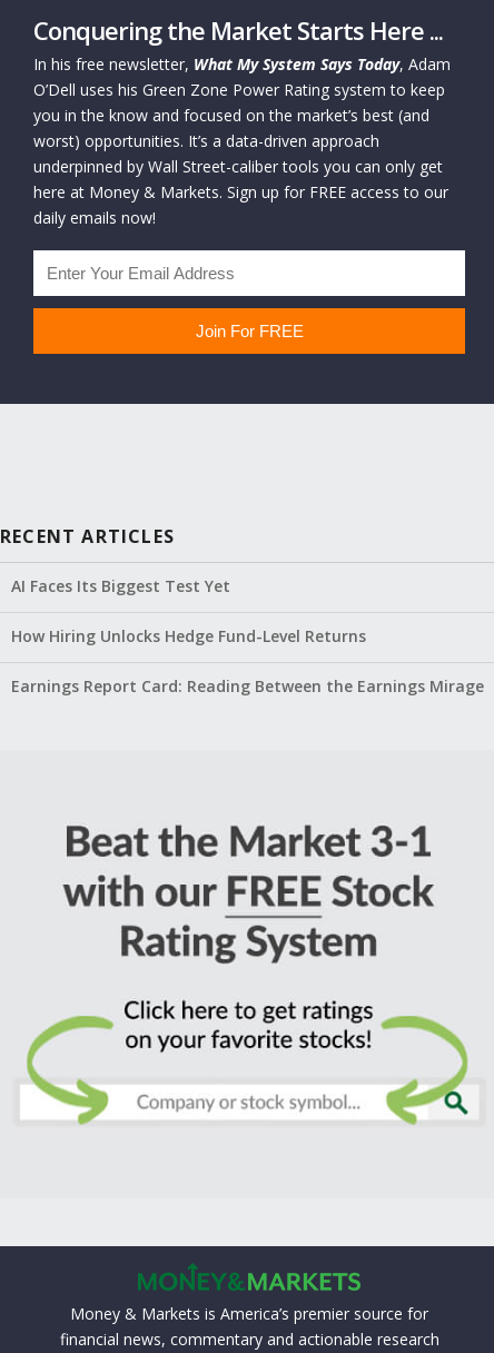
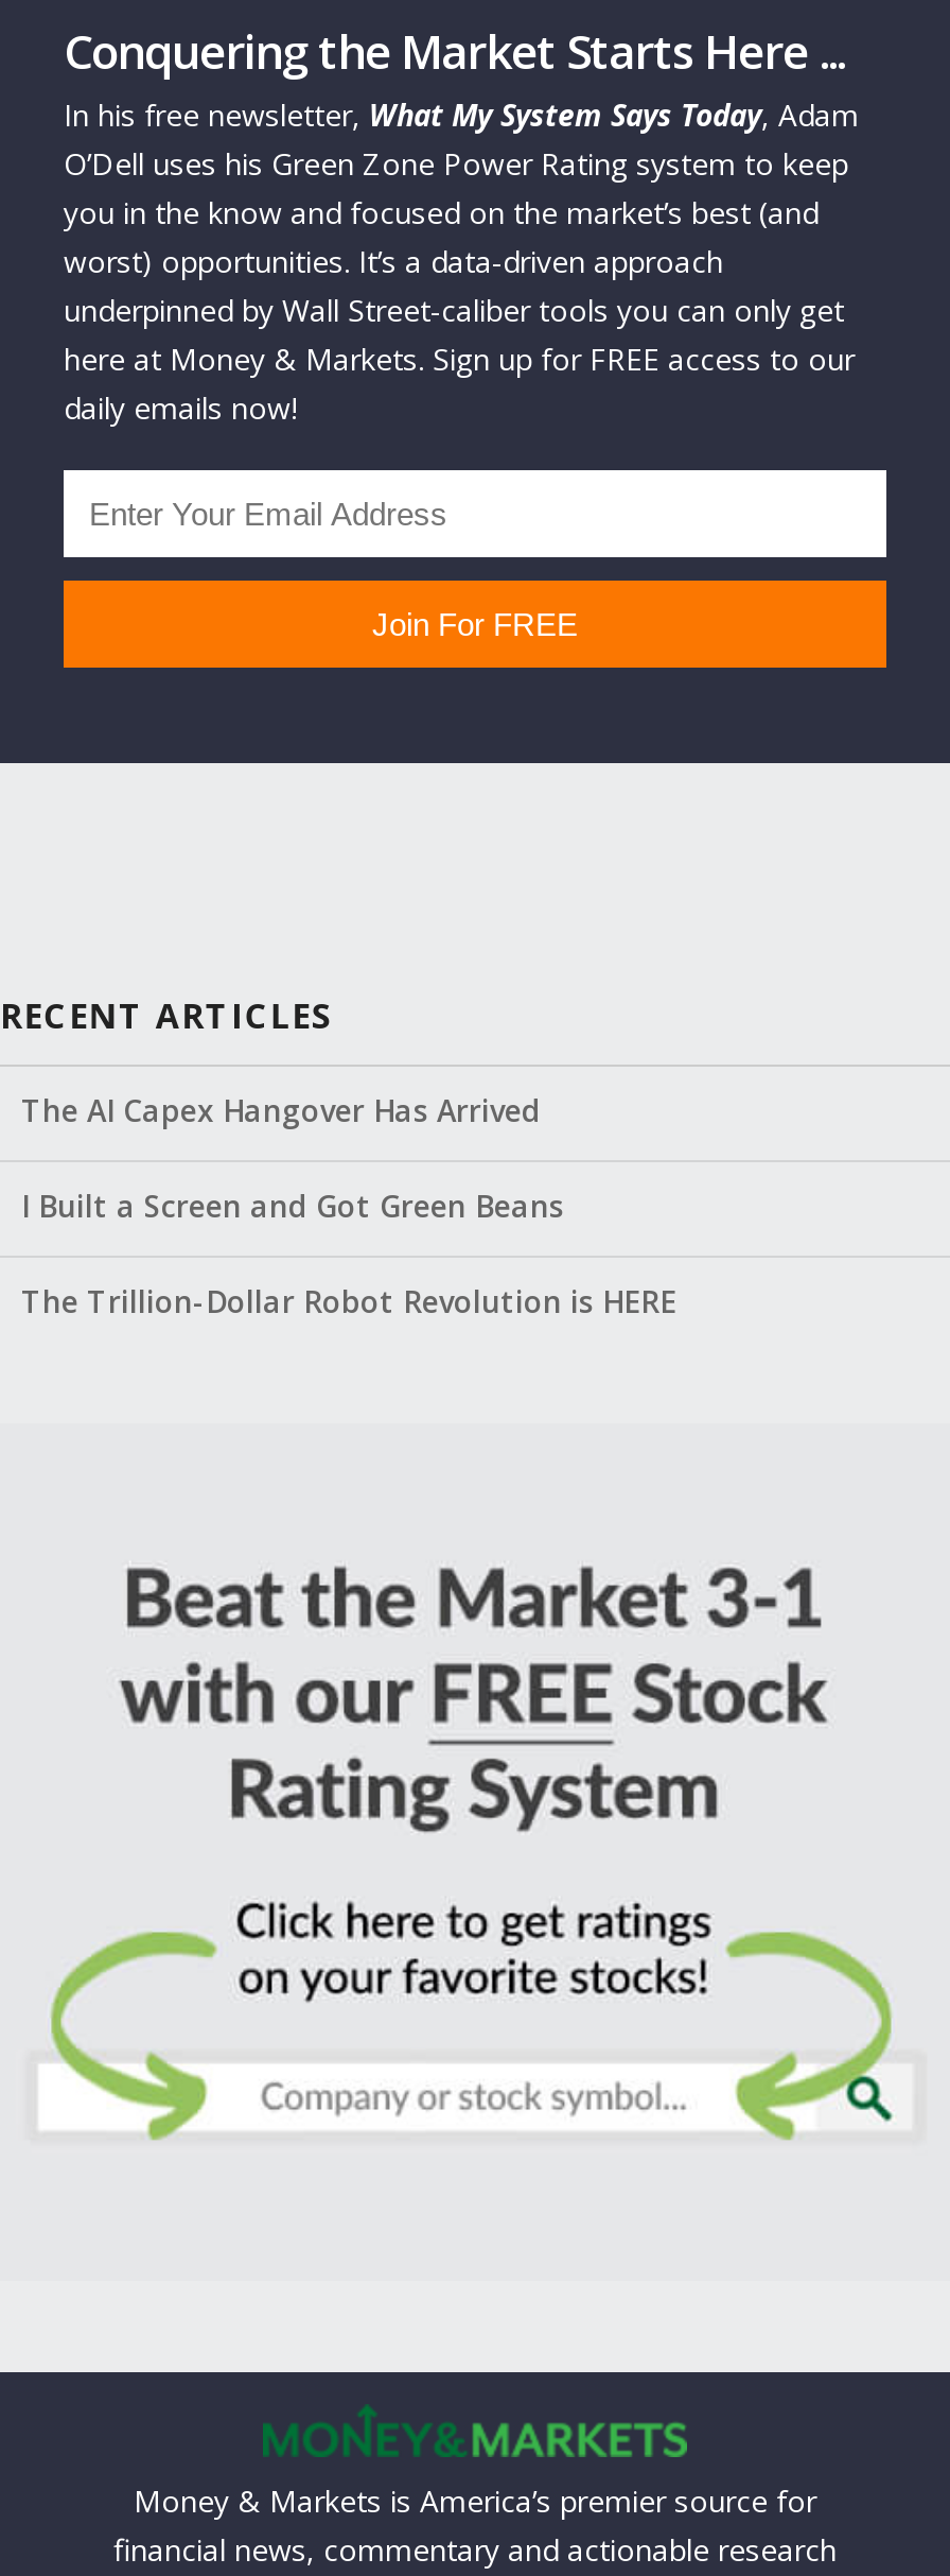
[11,575,230,596] AI Faces Its Biggest Test Yet -> [21,1091,541,1132] The AI Capex Hangover Has Arrived
[11,625,366,646] How Hiring Unlocks Hedge Fund-Level Returns -> [21,1187,564,1227] I Built a Screen and Got Green Beans
[11,675,484,696] Earnings Report Card: Reading Between the Earnings Mirage -> [21,1282,676,1323] The Trillion-Dollar Robot Revolution is HERE

